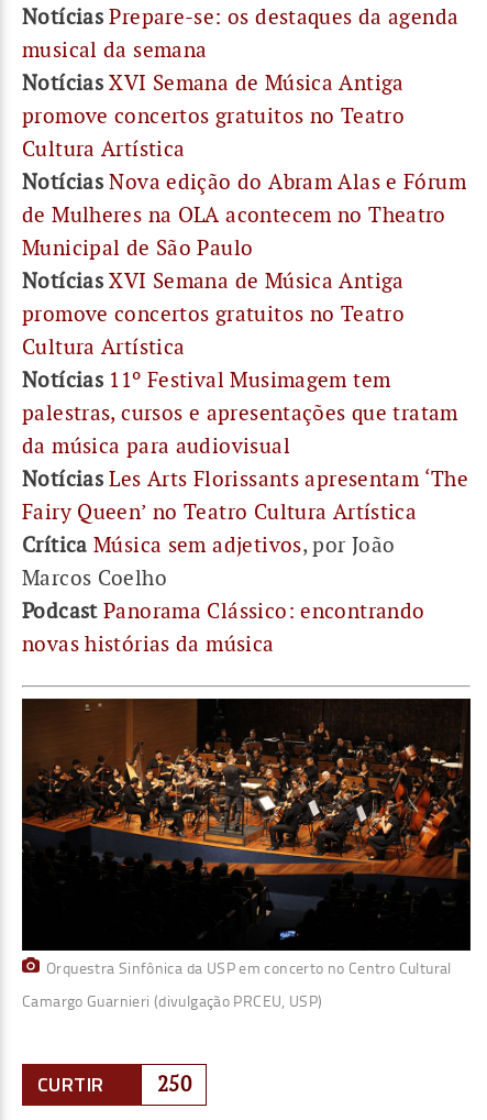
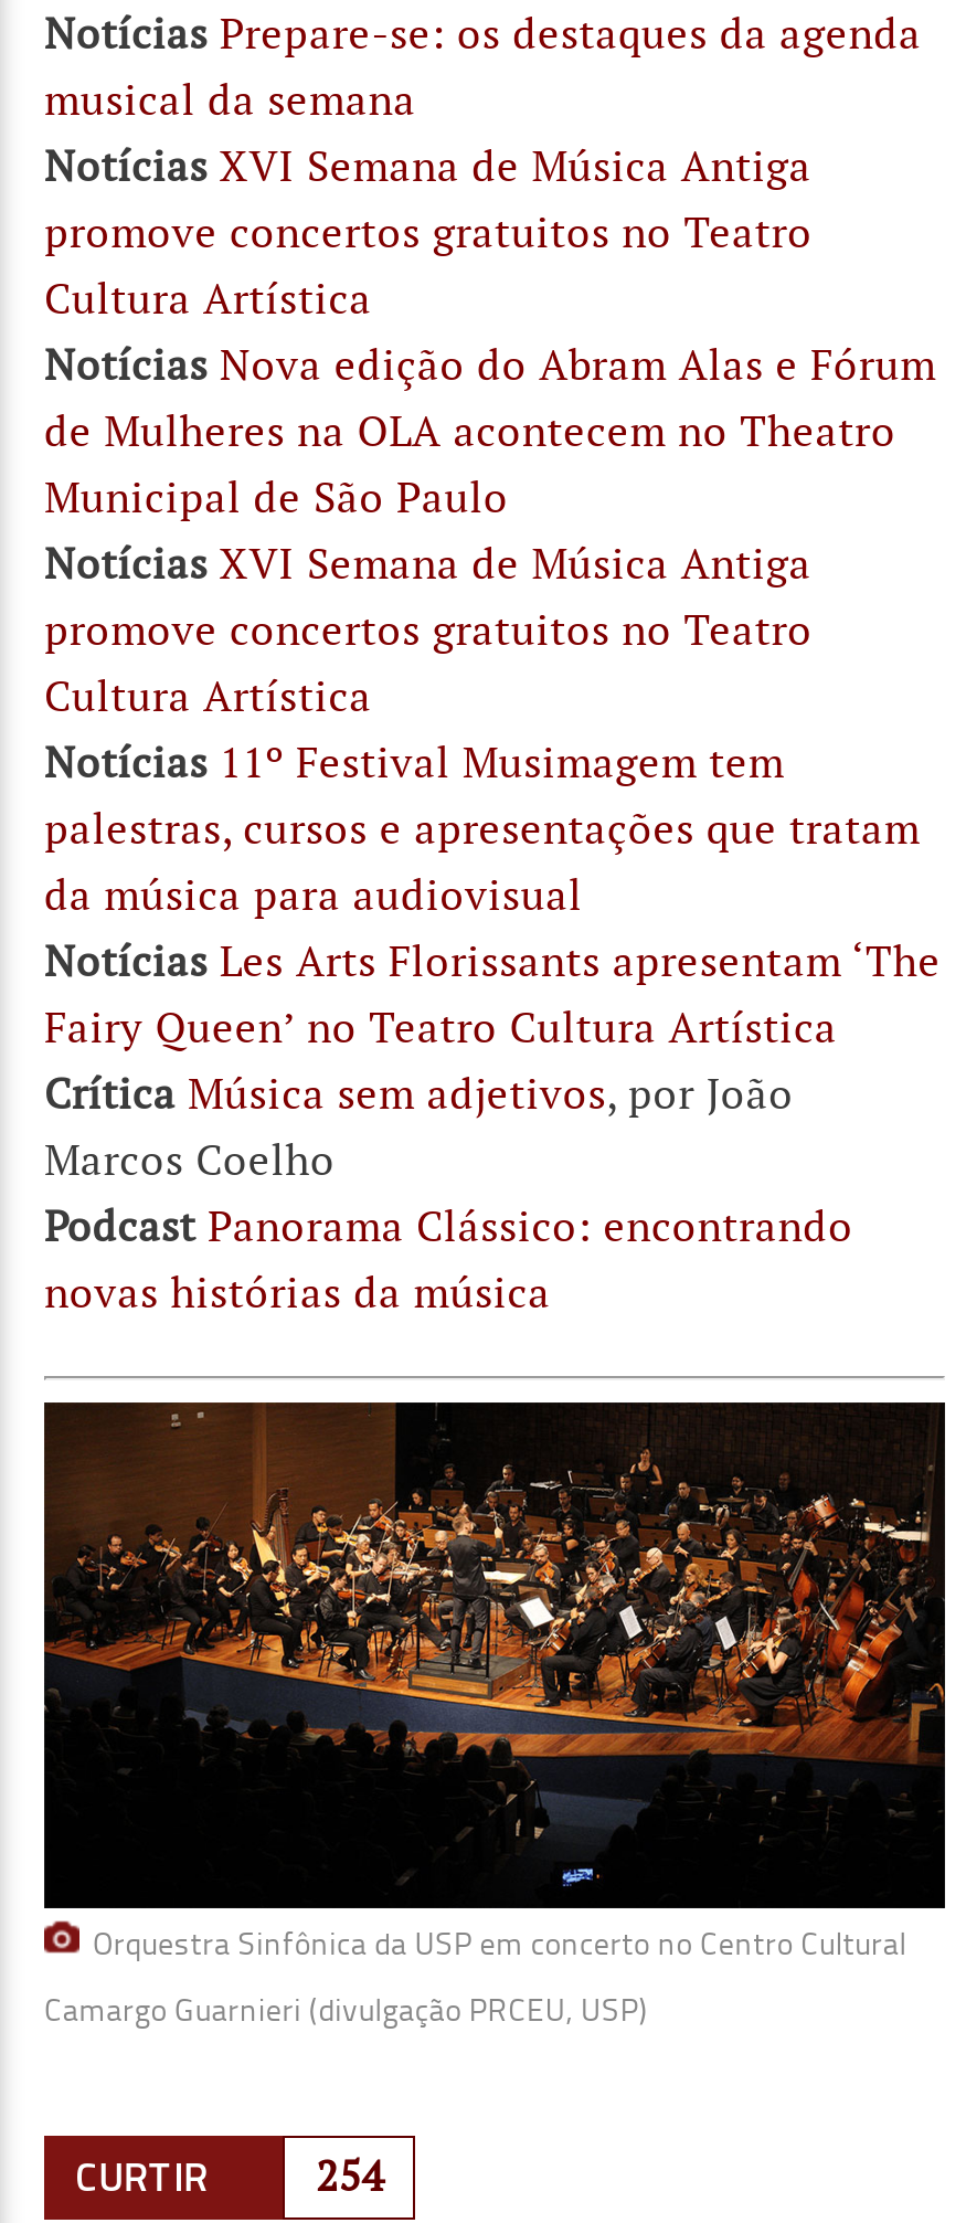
[37,1069,191,1099] CURTIR 250 -> [75,2146,384,2206] CURTIR 254

